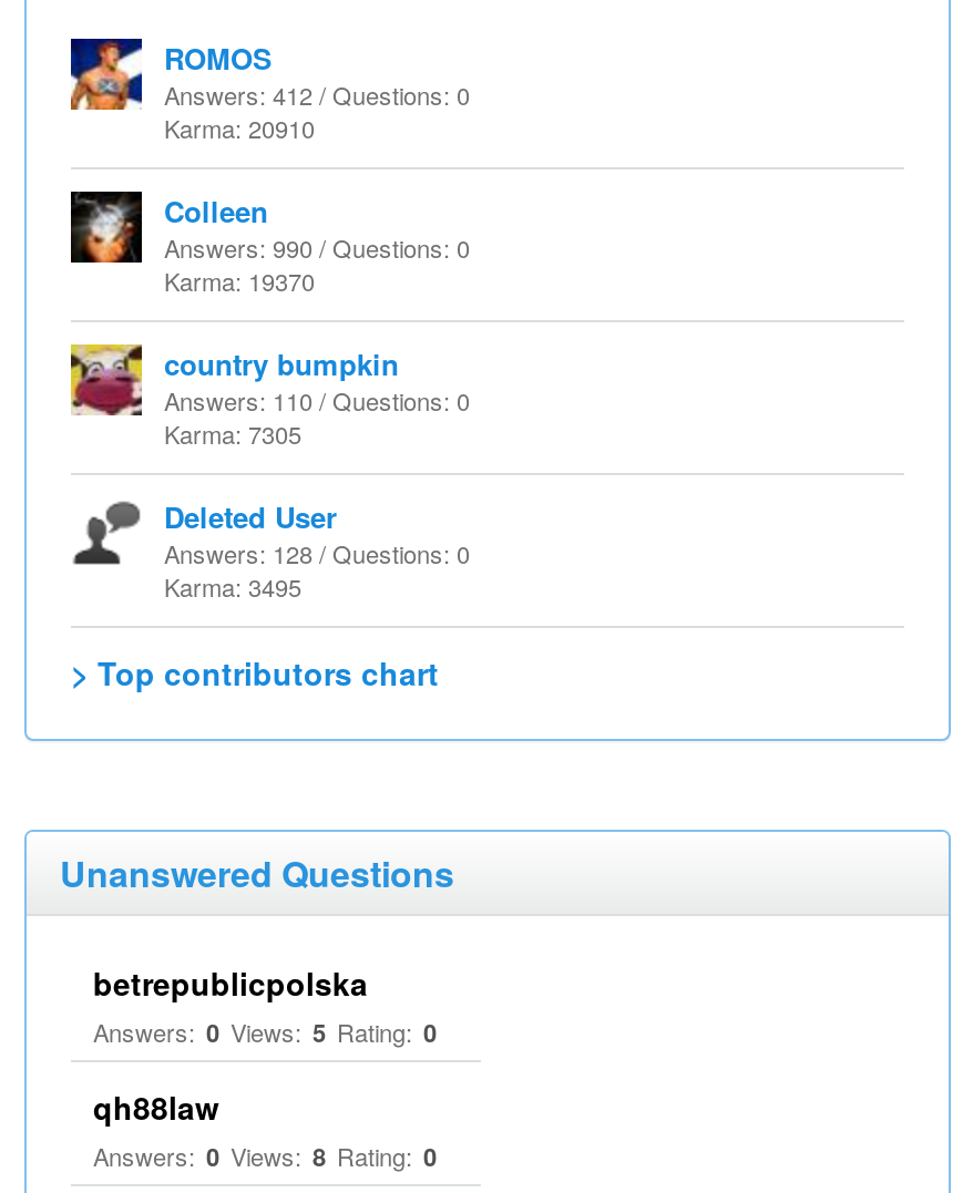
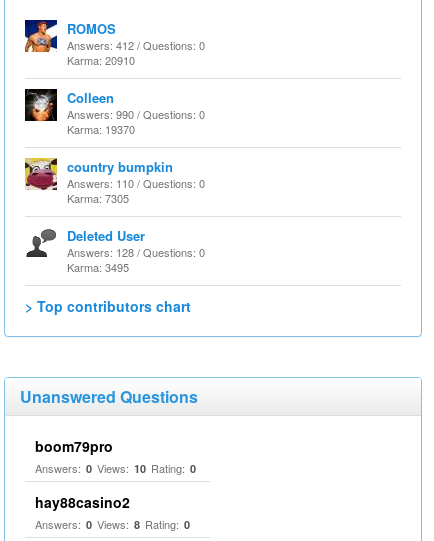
[93,960,437,1049] betrepublicpolska | Answers: 0 Views: 5 Rating: 0 -> [35,436,196,476] boom79pro | Answers: 0 Views: 10 Rating: 0
[93,1084,219,1129] qh88law -> [35,492,130,512] hay88casino2

